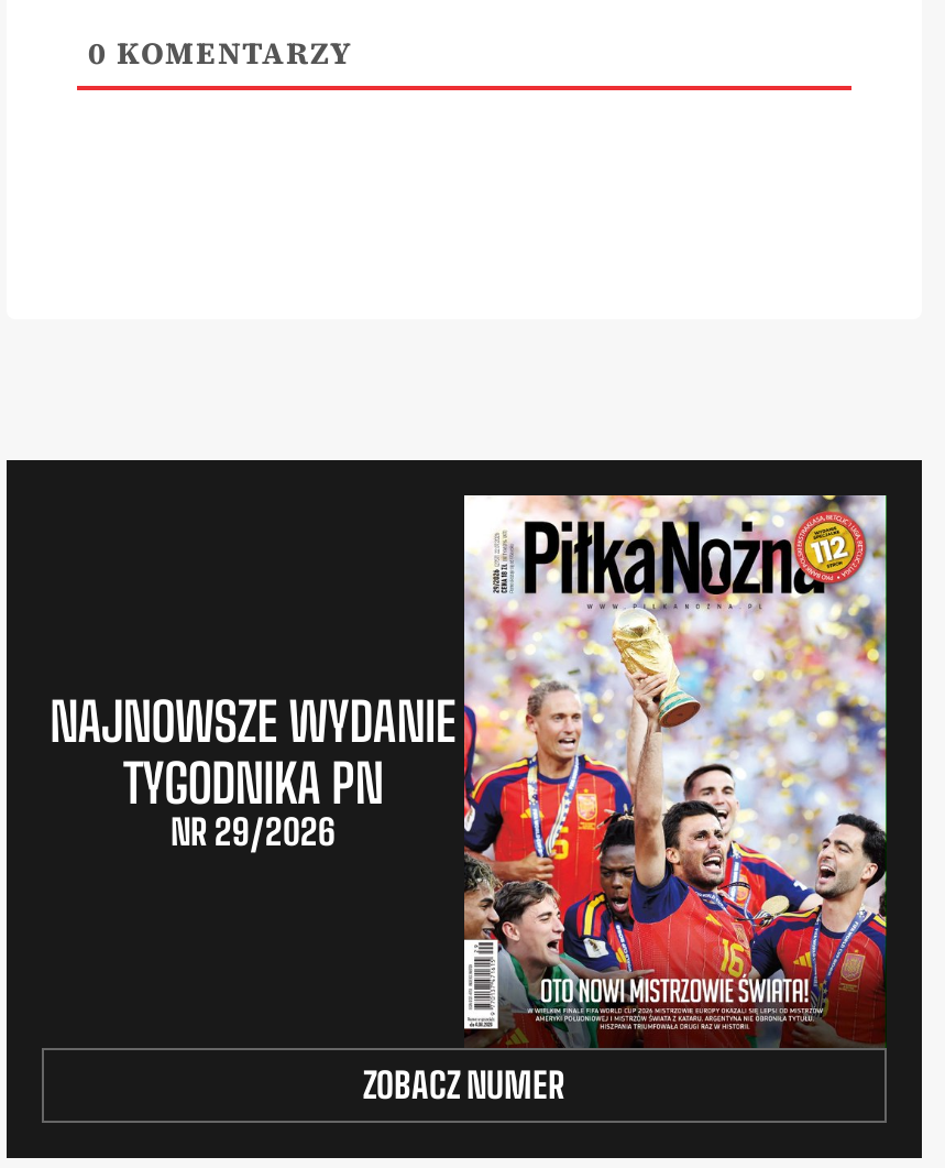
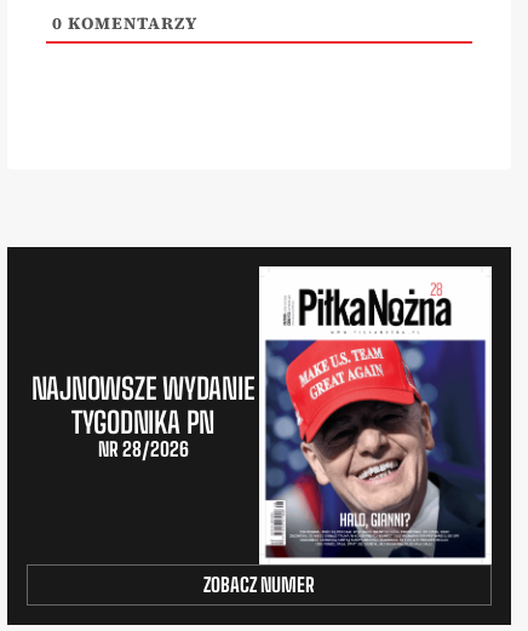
[462,493,889,1046] [image] -> [258,265,493,566] [image]
[171,810,336,852] NR 29/2026 -> [97,437,188,460] NR 28/2026

